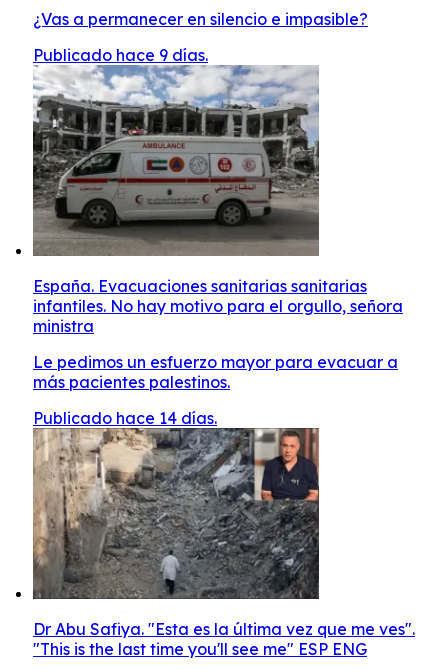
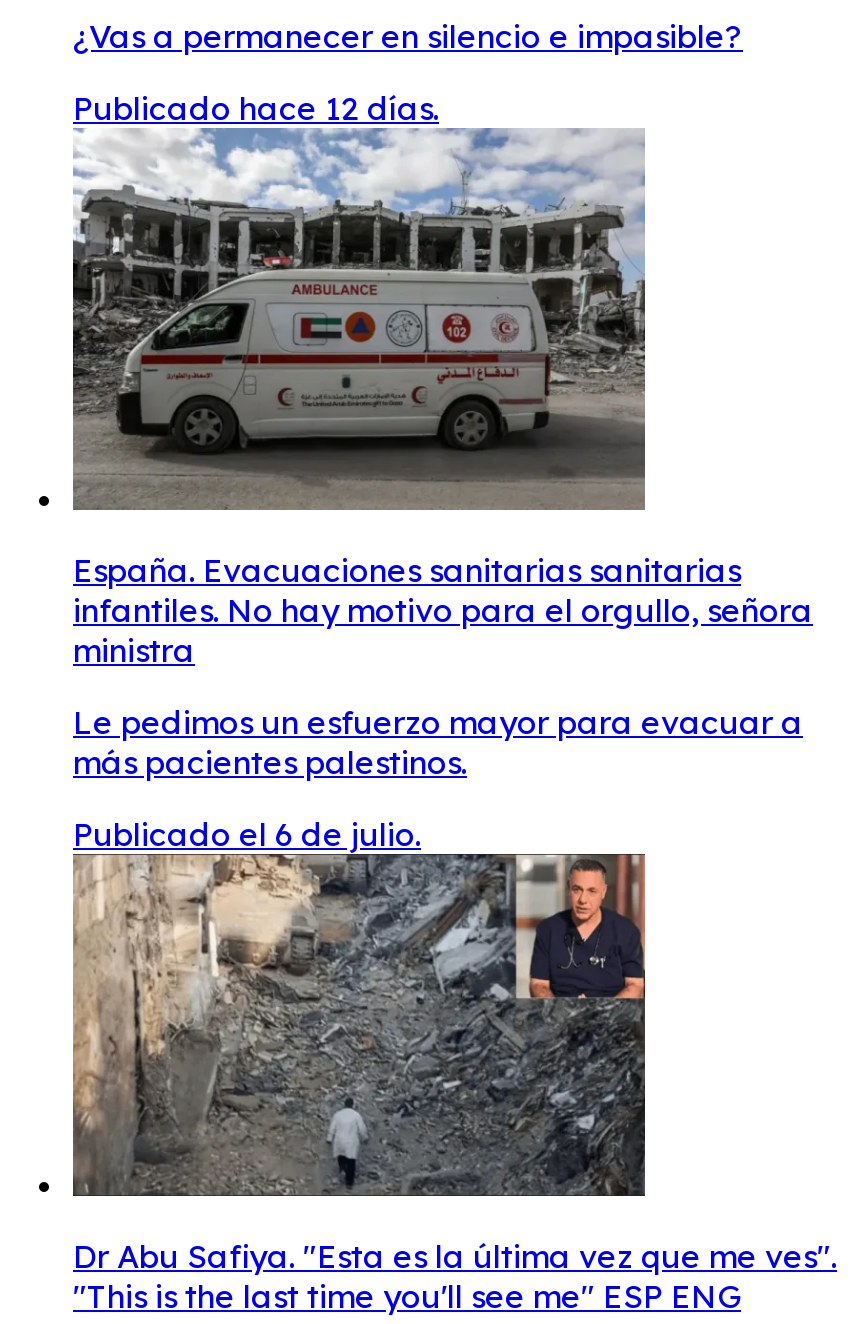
[33,45,208,65] Publicado hace 9 días. -> [73,88,439,128] Publicado hace 12 días.
[33,408,217,428] Publicado hace 14 días. -> [73,814,421,854] Publicado el 6 de julio.

